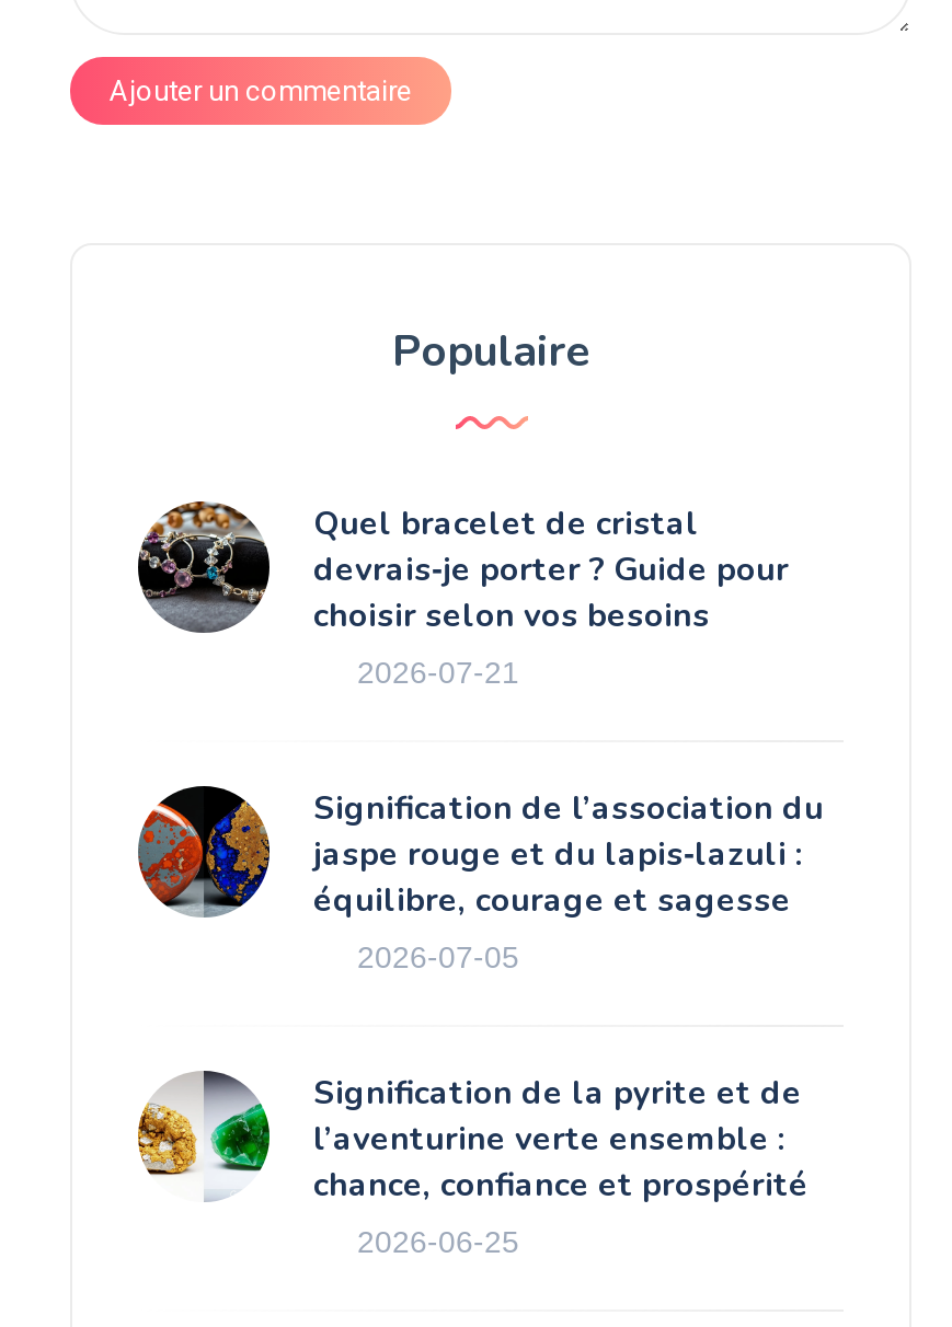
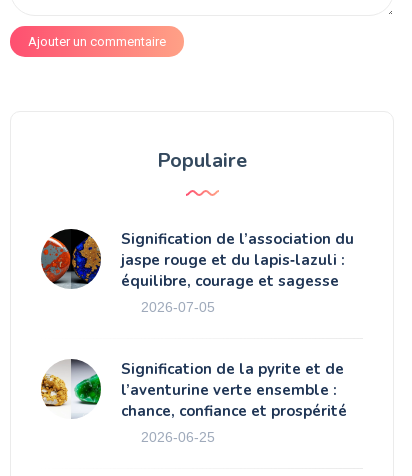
[136,499,789,689] [image] | Quel bracelet de cristal | devrais‑je porter ? Guide pour | choisir selon vos besoins | 2026-07-21 -> none

